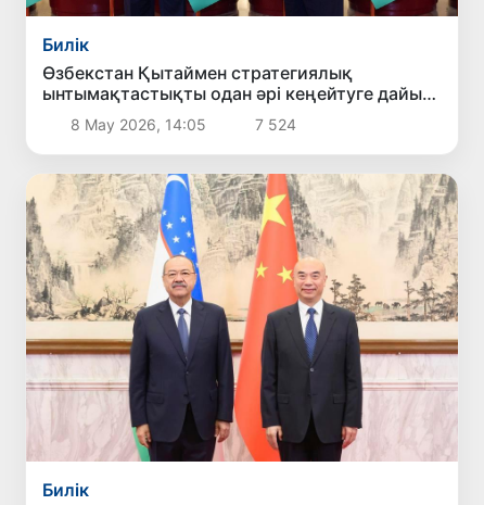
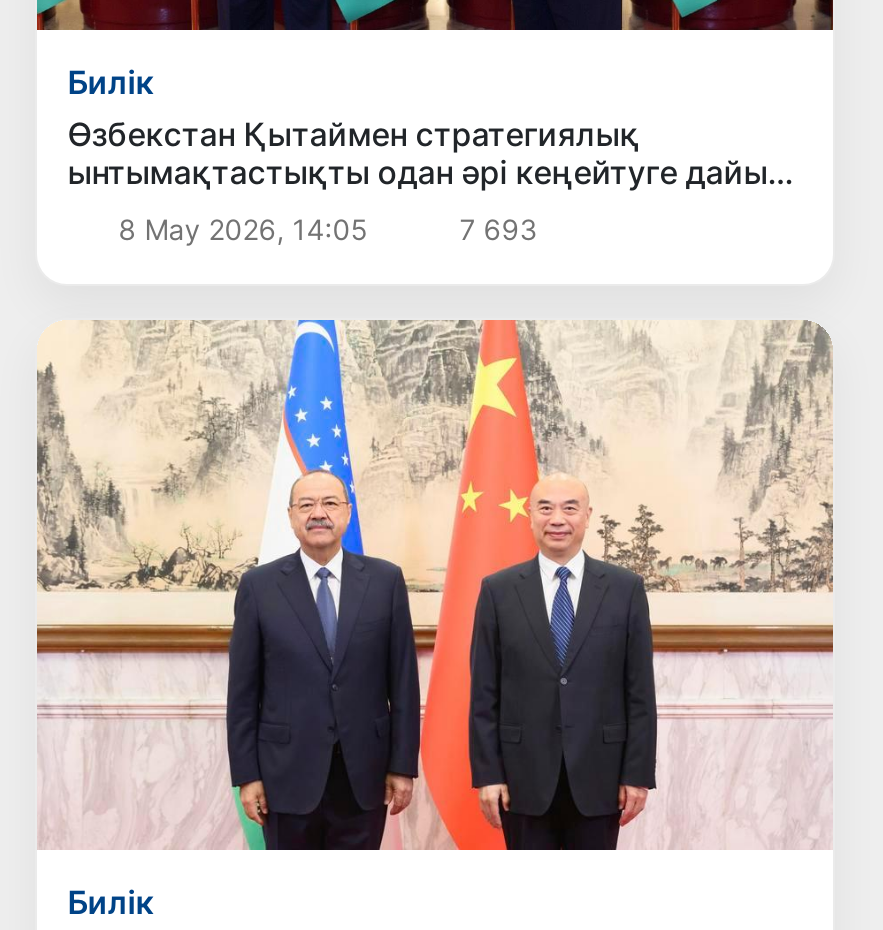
[251,115,296,133] 7 524 -> [451,212,537,246] 7 693

